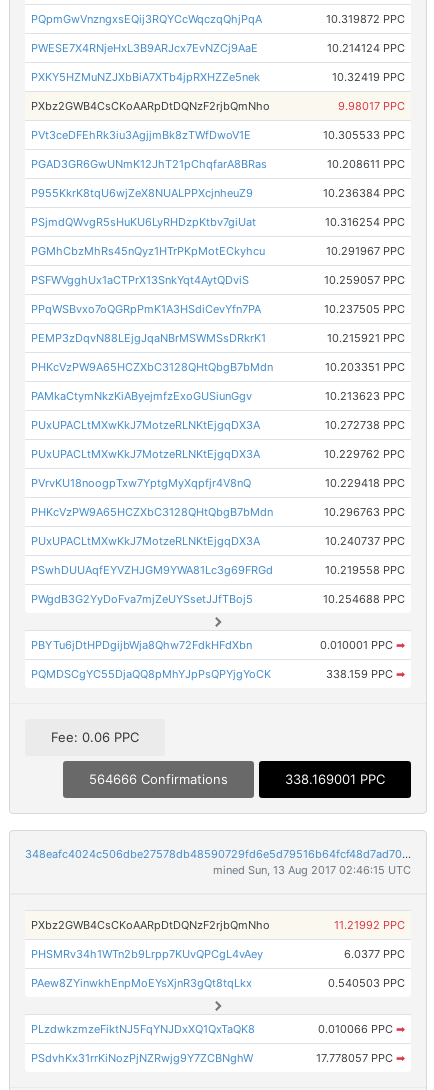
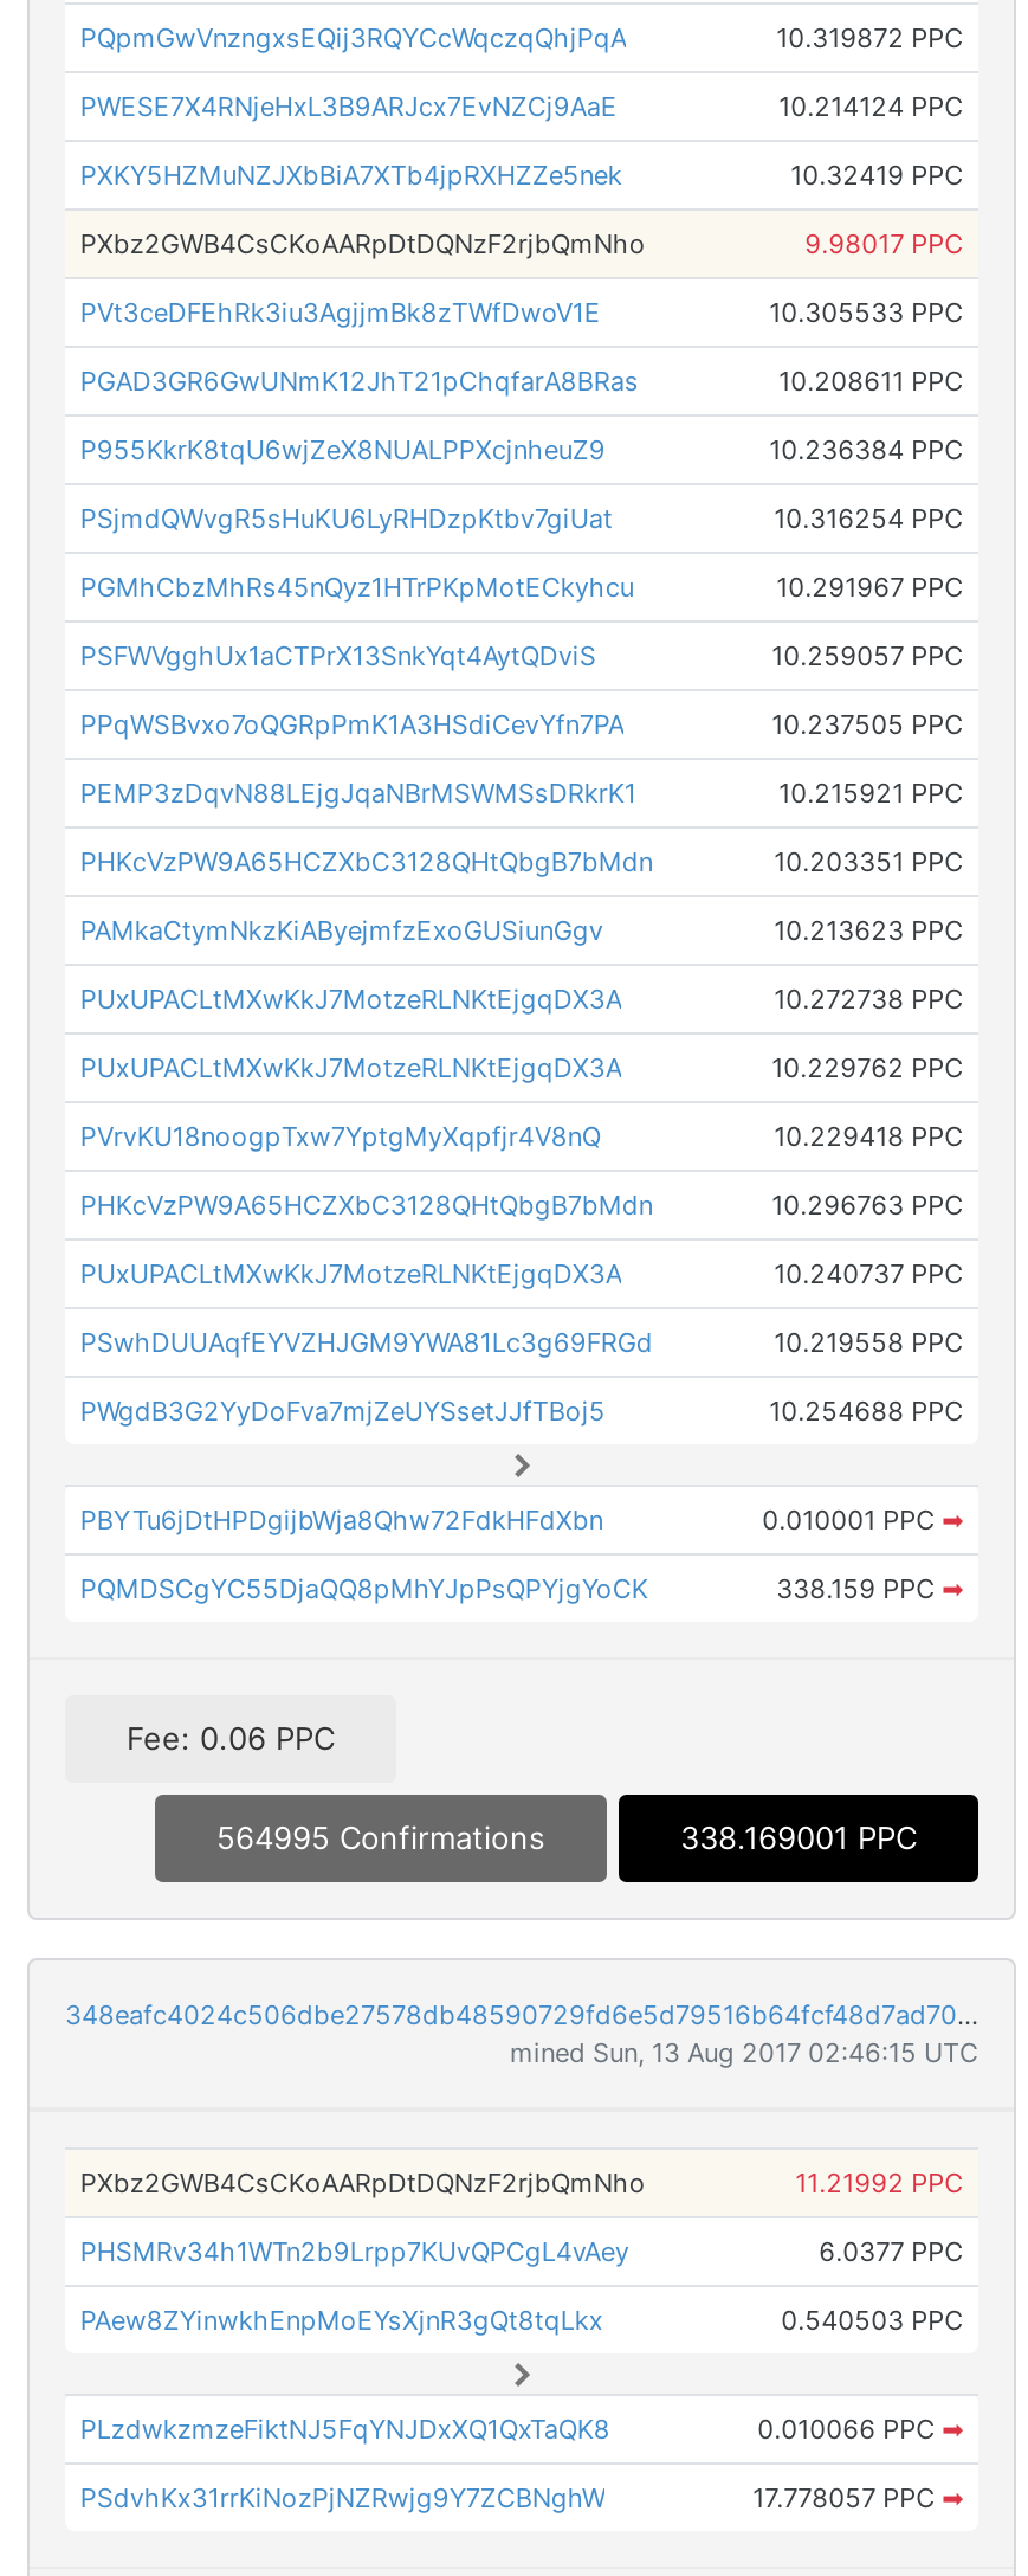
[89,771,228,787] 564666 Confirmations -> [216,1819,545,1857] 564995 Confirmations

